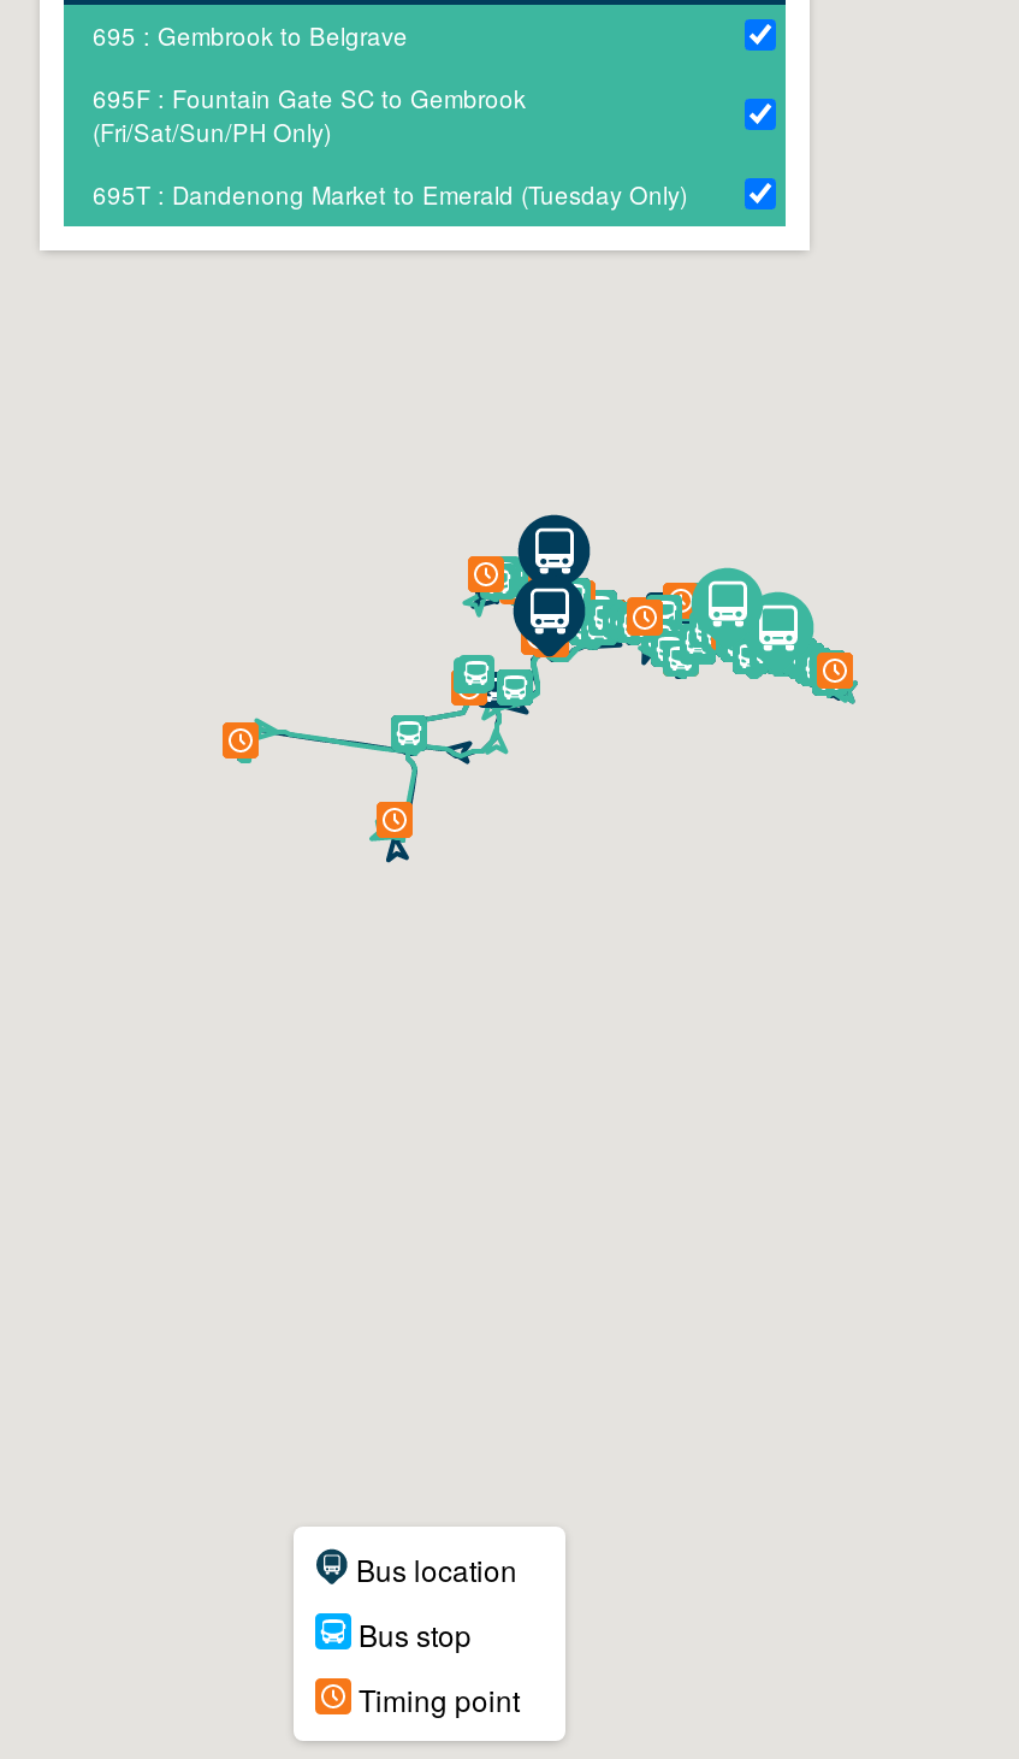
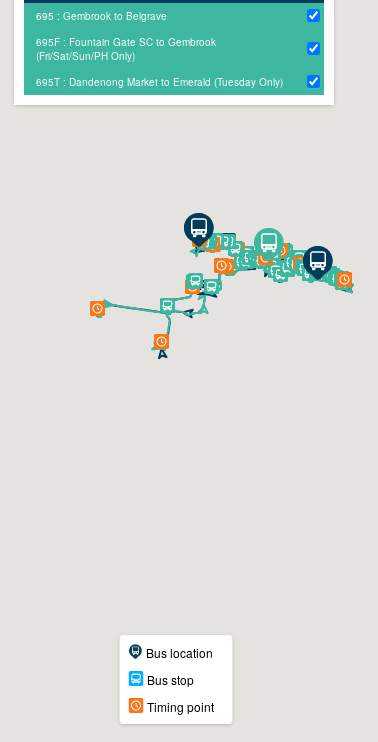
[449,510,593,660] [image] -> [183,212,243,275] [image]
[617,547,817,669] [image] -> [253,227,336,280] [image]

